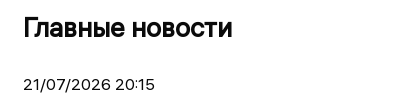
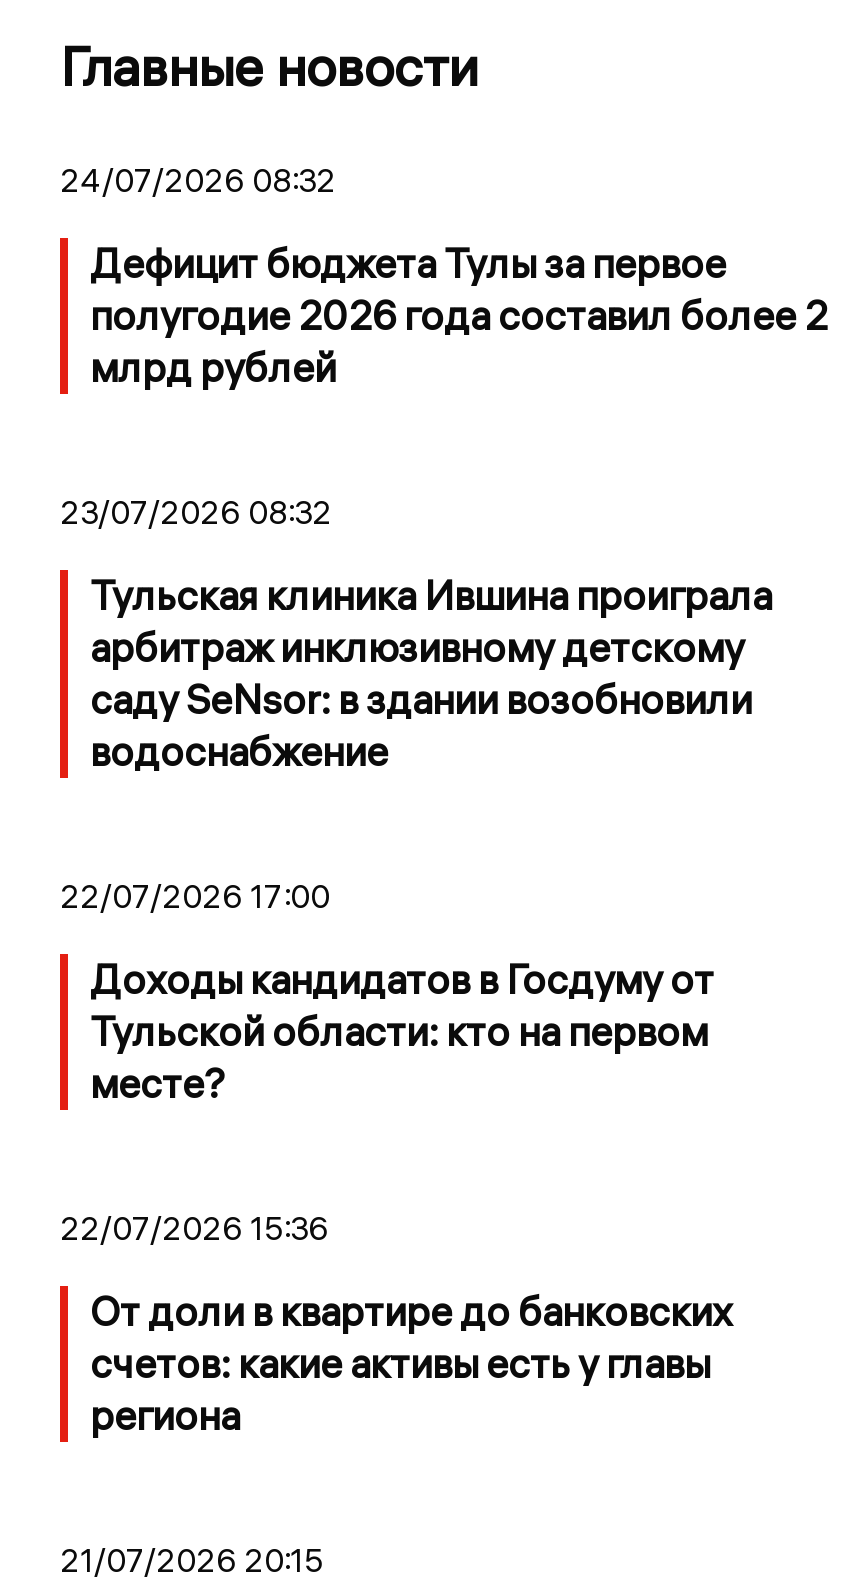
none -> [60,159,828,1439] 24/07/2026 08:32 | Дефицит бюджета Тулы за первое | полугодие 2026 года составил более 2 | млрд рублей | 23/07/2026 08:32 | Тульская клиника Ившина проиграла | арбитраж инклюзивному детскому | саду SeNsor: в здании возобновили | водоснабжение | 22/07/2026 17:00 | Доходы кандидатов в Госдуму от | Тульской области: кто на первом | месте? | 22/07/2026 15:36 | От доли в квартире до банковских | счетов: какие активы есть у главы | региона

